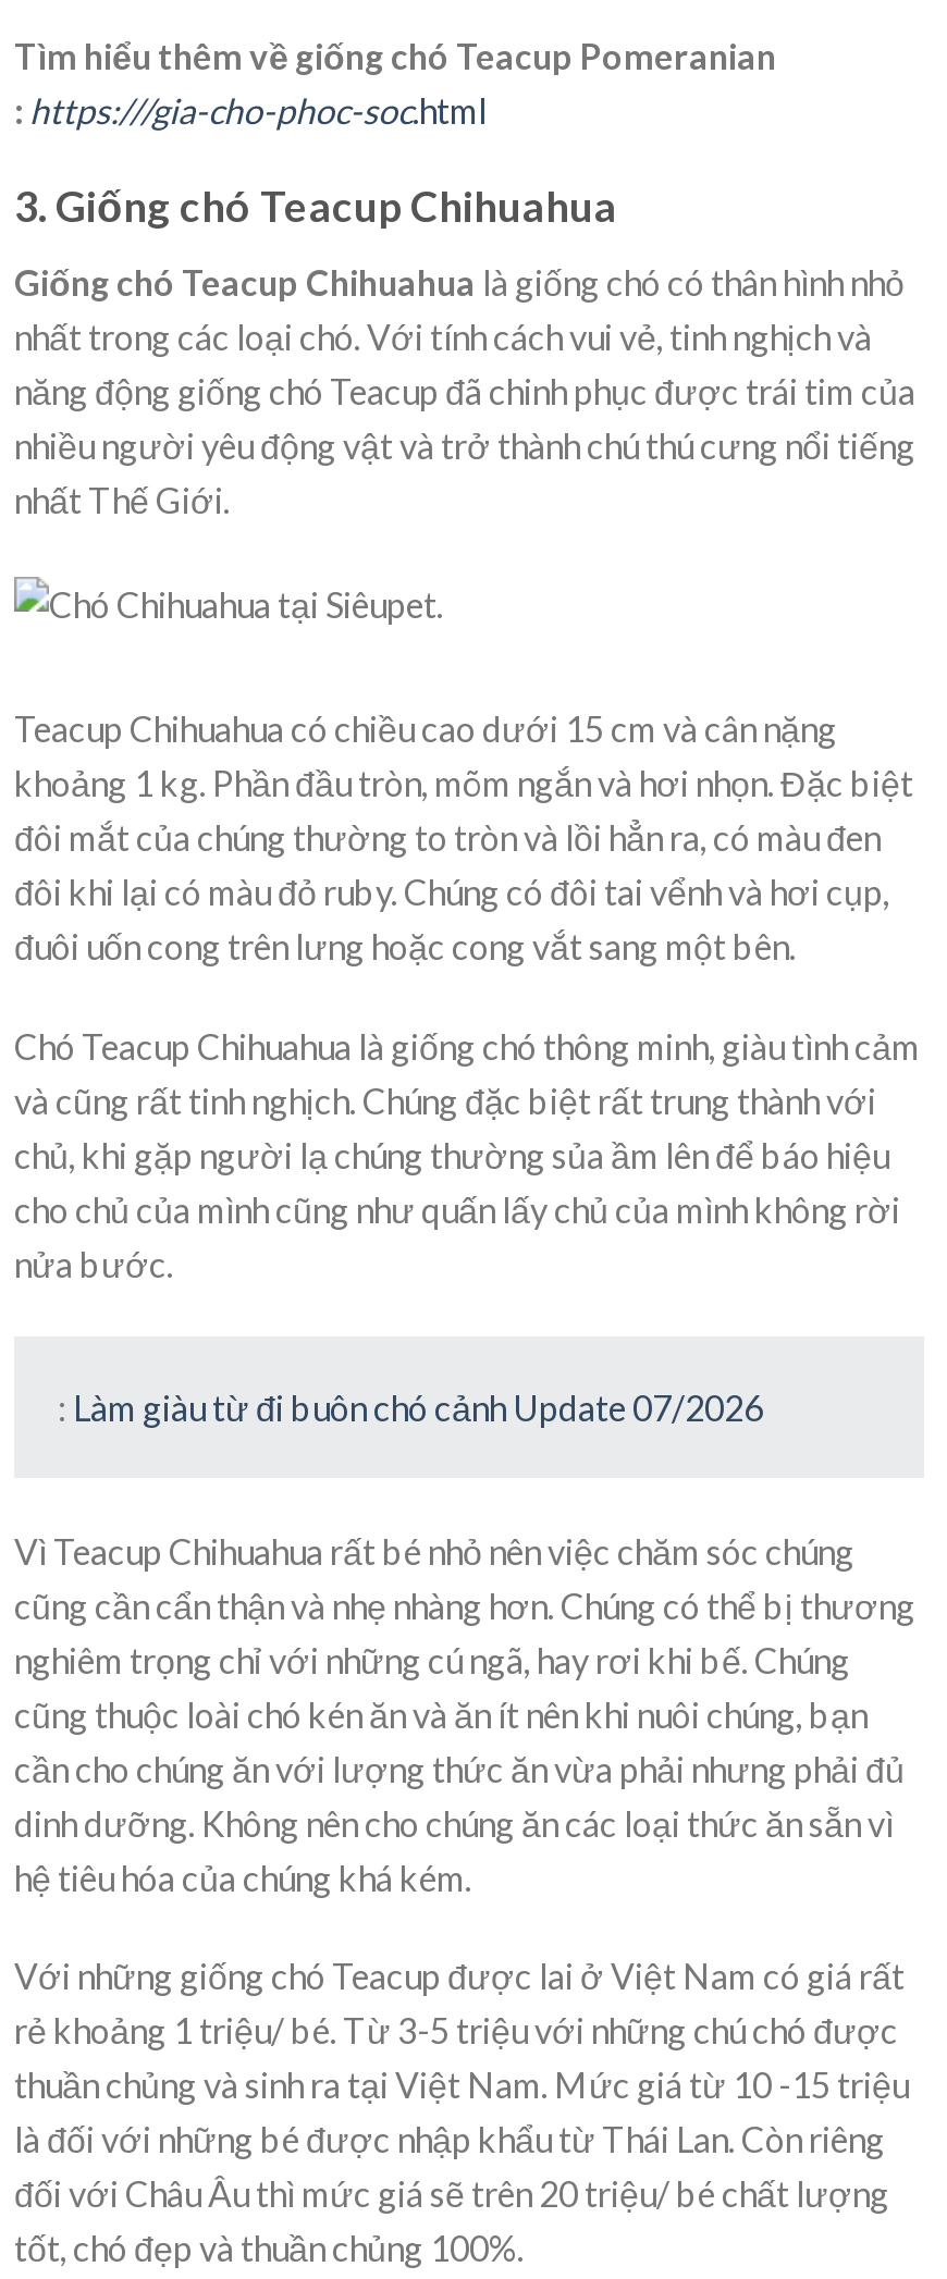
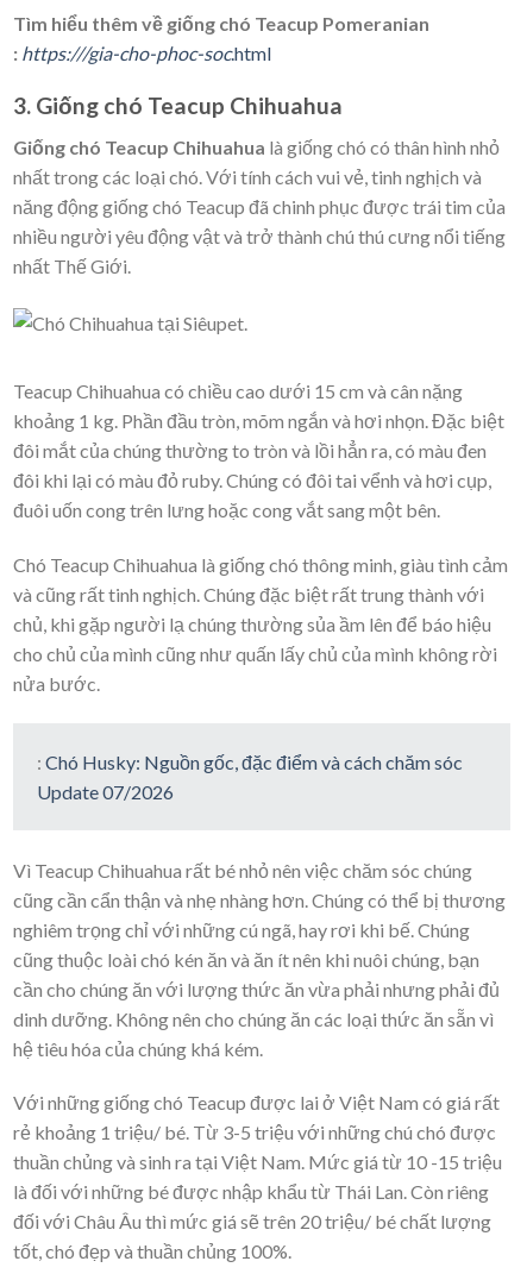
[58,1386,763,1427] : Làm giàu từ đi buôn chó cảnh Update 07/2026 -> [37,750,463,803] : Chó Husky: Nguồn gốc, đặc điểm và cách chăm sóc | Update 07/2026

